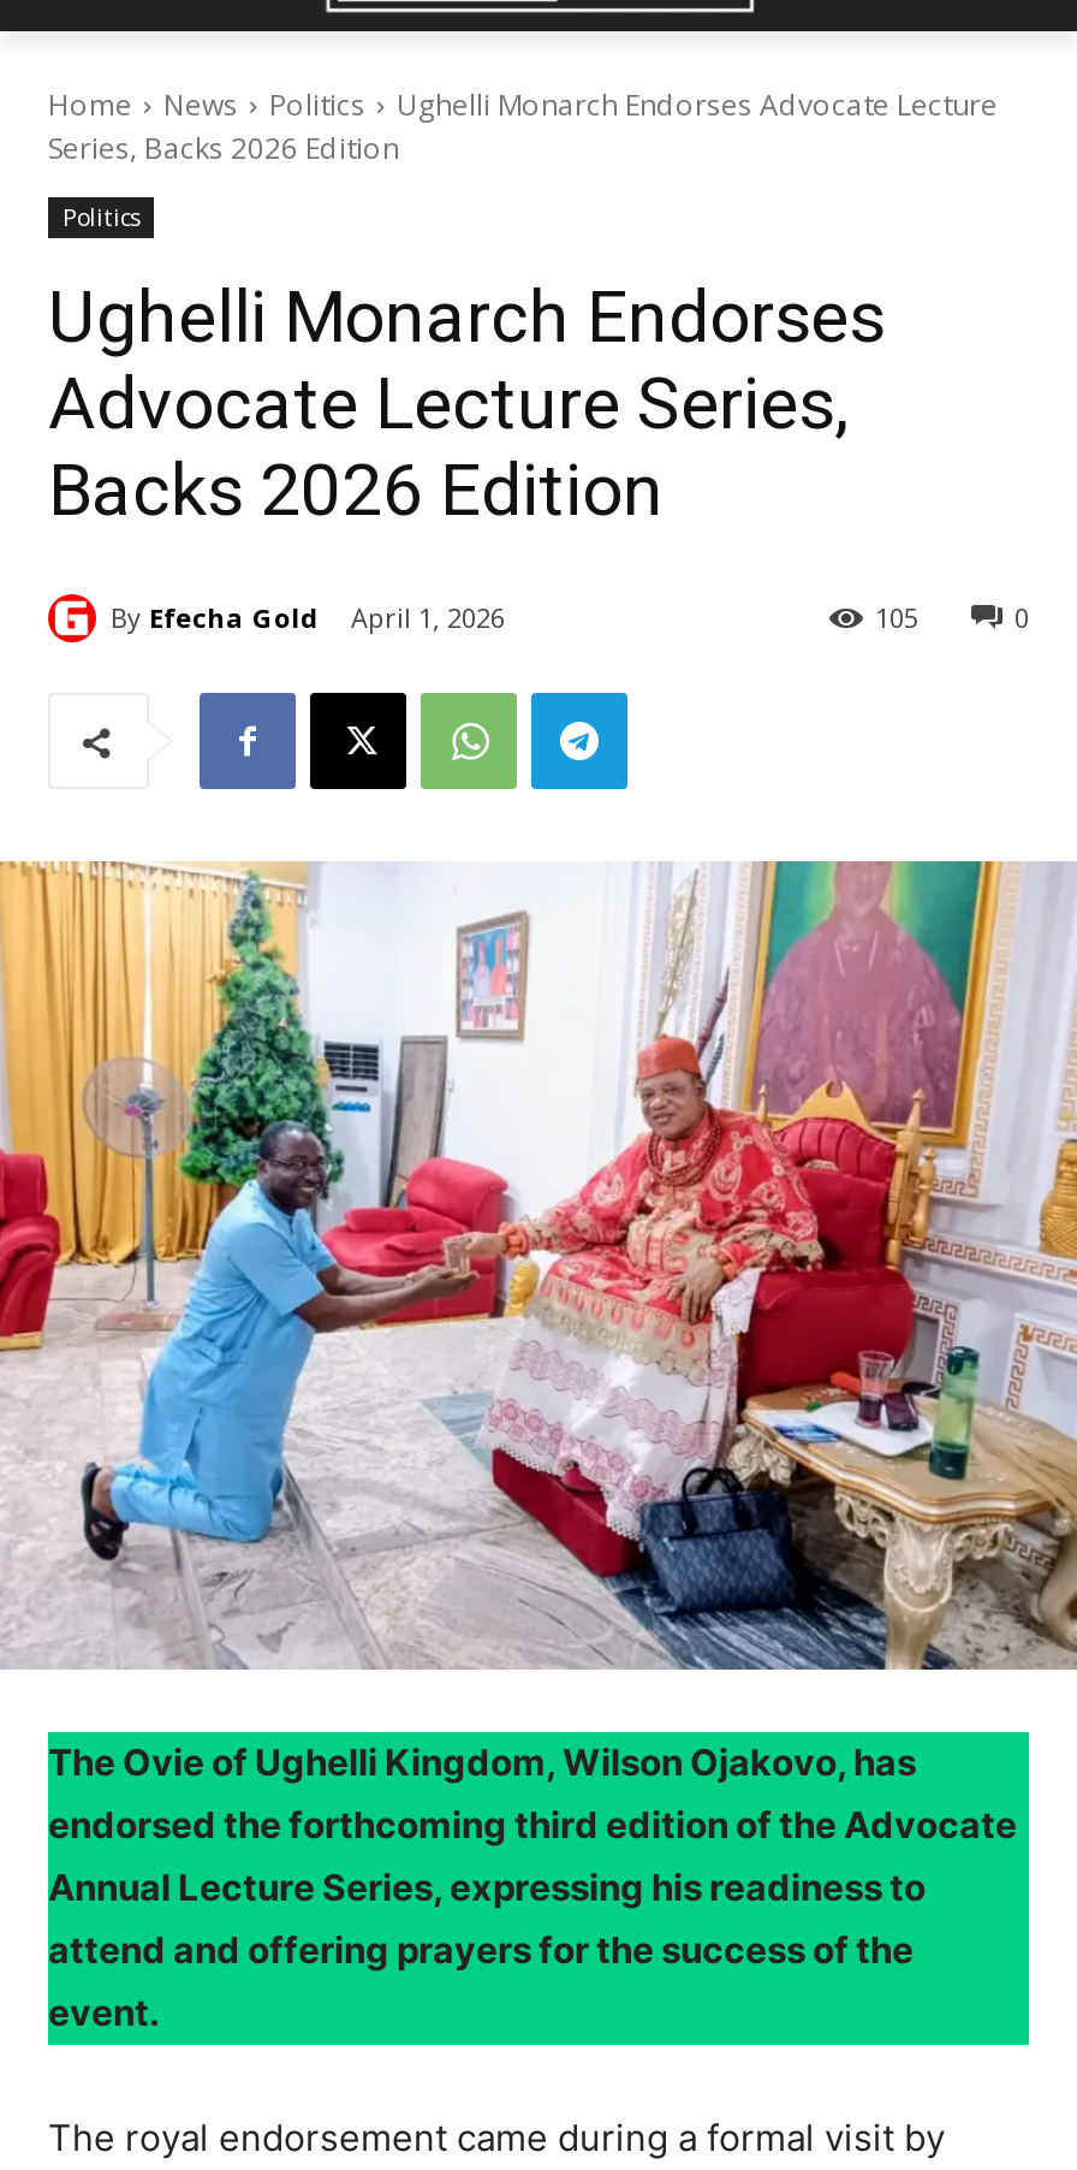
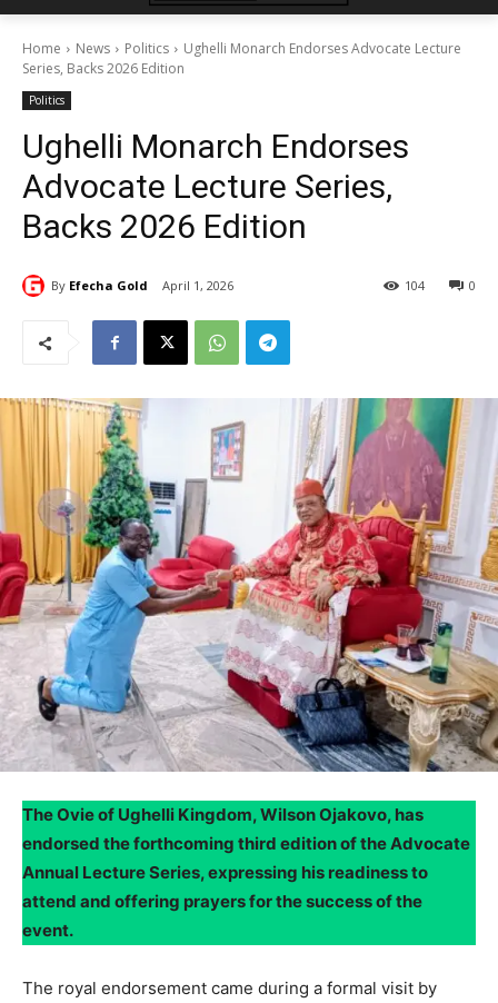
[875,599,918,635] 105 -> [405,277,425,294] 104

